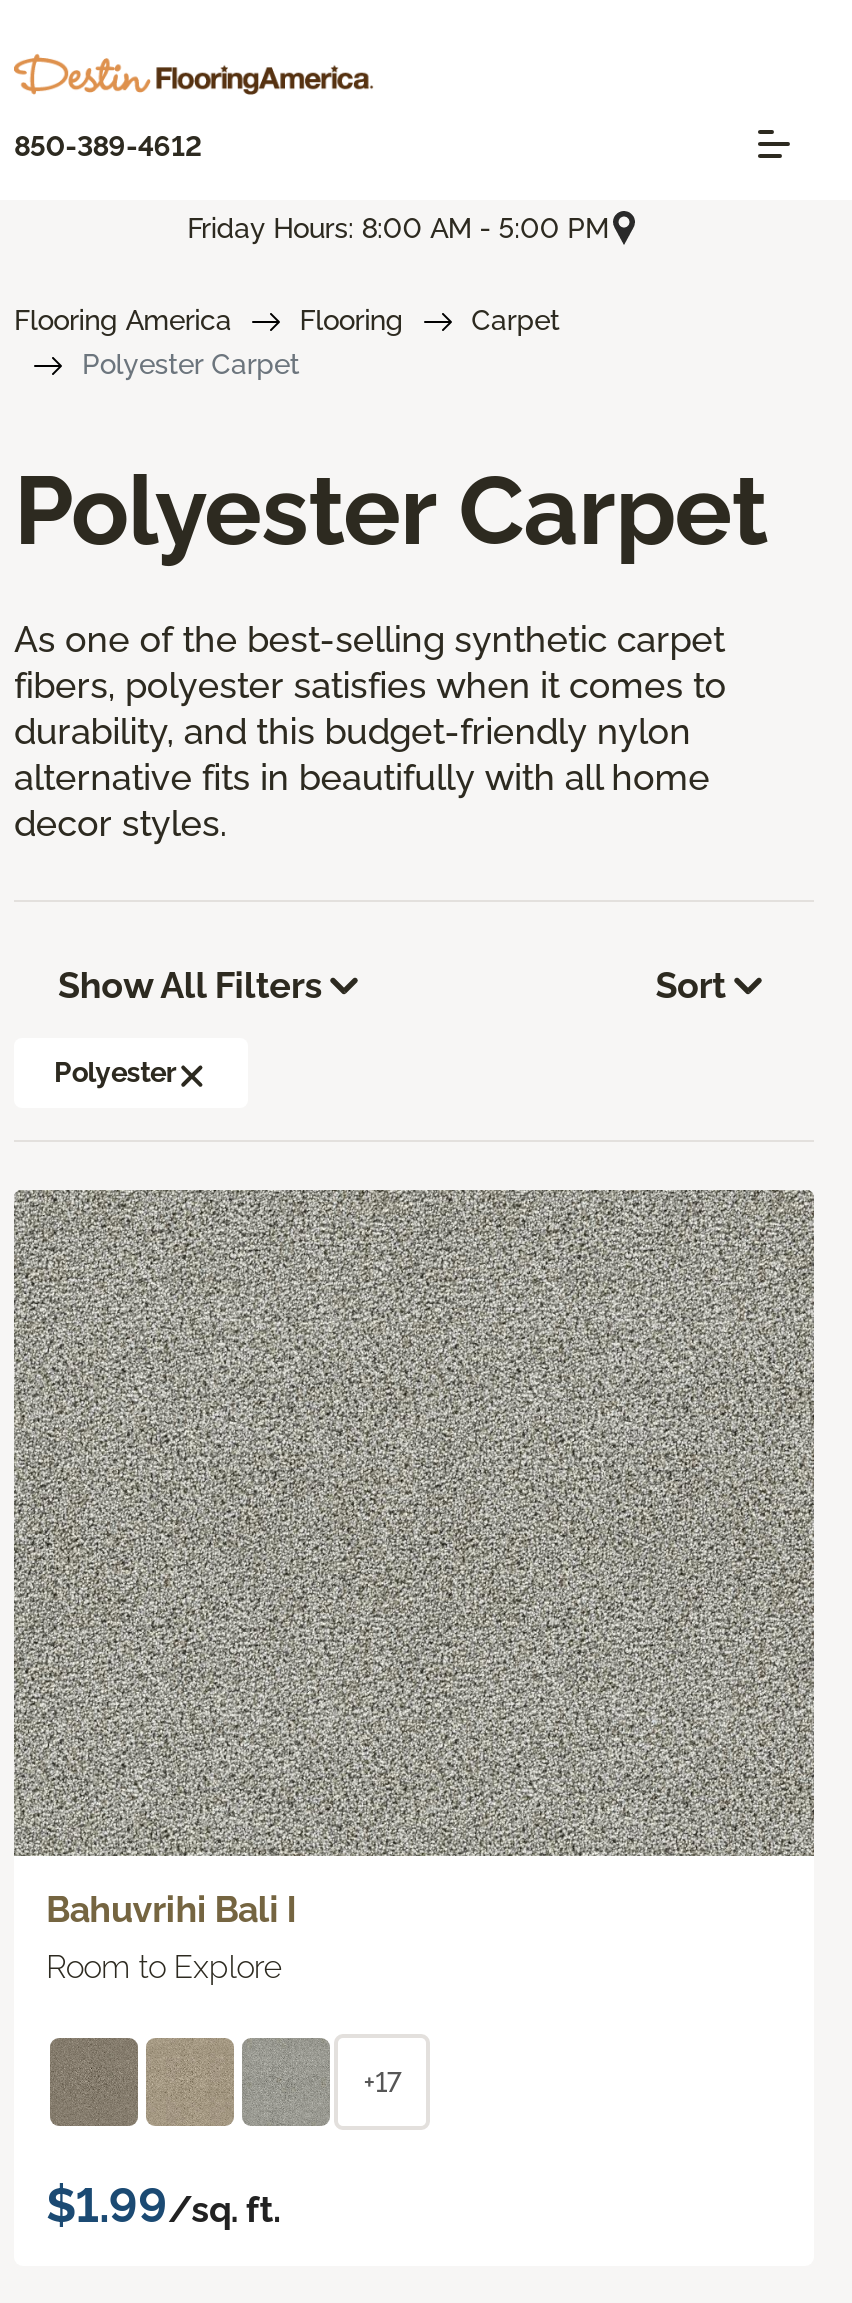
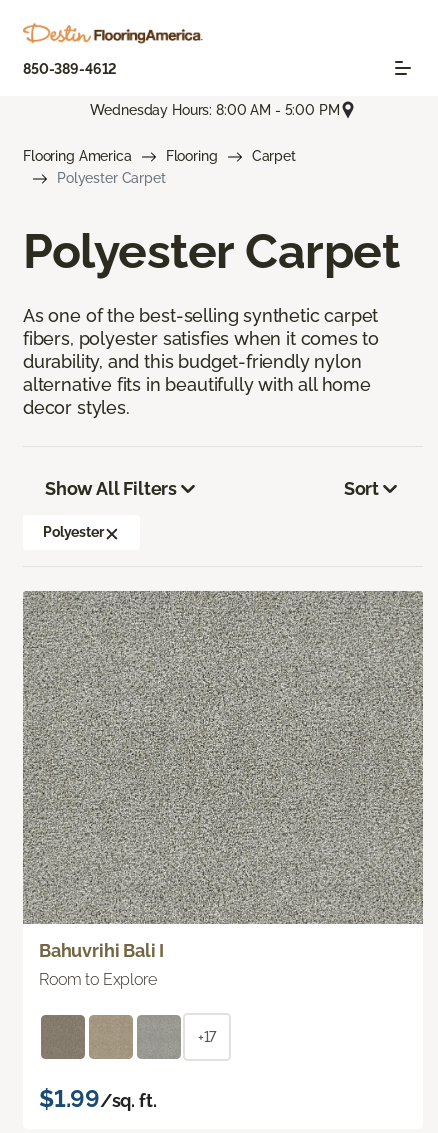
[187,211,609,243] Friday Hours: 8:00 AM - 5:00 PM -> [90,102,340,118] Wednesday Hours: 8:00 AM - 5:00 PM

